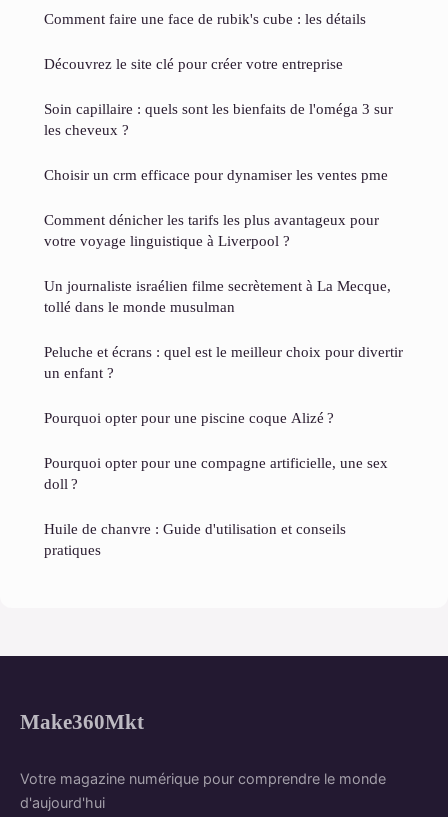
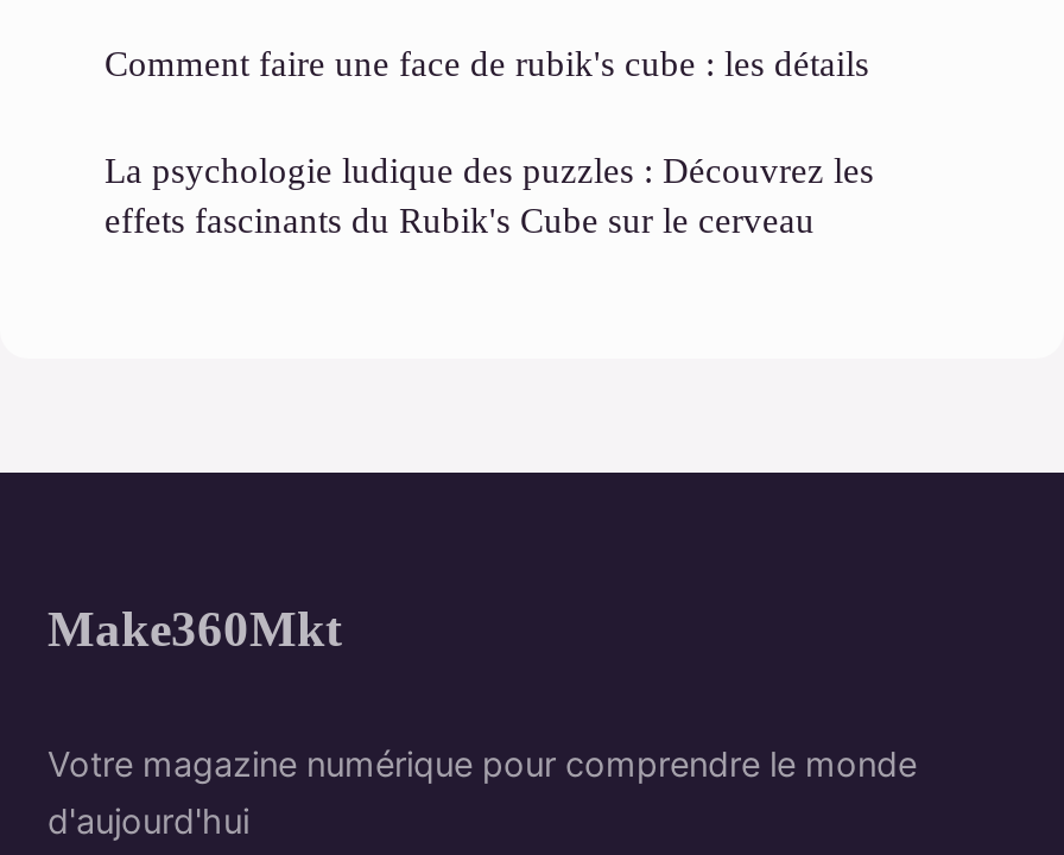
[44,55,403,558] Découvrez le site clé pour créer votre entreprise | Soin capillaire : quels sont les bienfaits de l'oméga 3 sur | les cheveux ? | Choisir un crm efficace pour dynamiser les ventes pme | Comment dénicher les tarifs les plus avantageux pour | votre voyage linguistique à Liverpool ? | Un journaliste israélien filme secrètement à La Mecque, | tollé dans le monde musulman | Peluche et écrans : quel est le meilleur choix pour divertir | un enfant ? | Pourquoi opter pour une piscine coque Alizé ? | Pourquoi opter pour une compagne artificielle, une sex | doll ? | Huile de chanvre : Guide d'utilisation et conseils | pratiques -> [104,151,874,241] La psychologie ludique des puzzles : Découvrez les | effets fascinants du Rubik's Cube sur le cerveau

